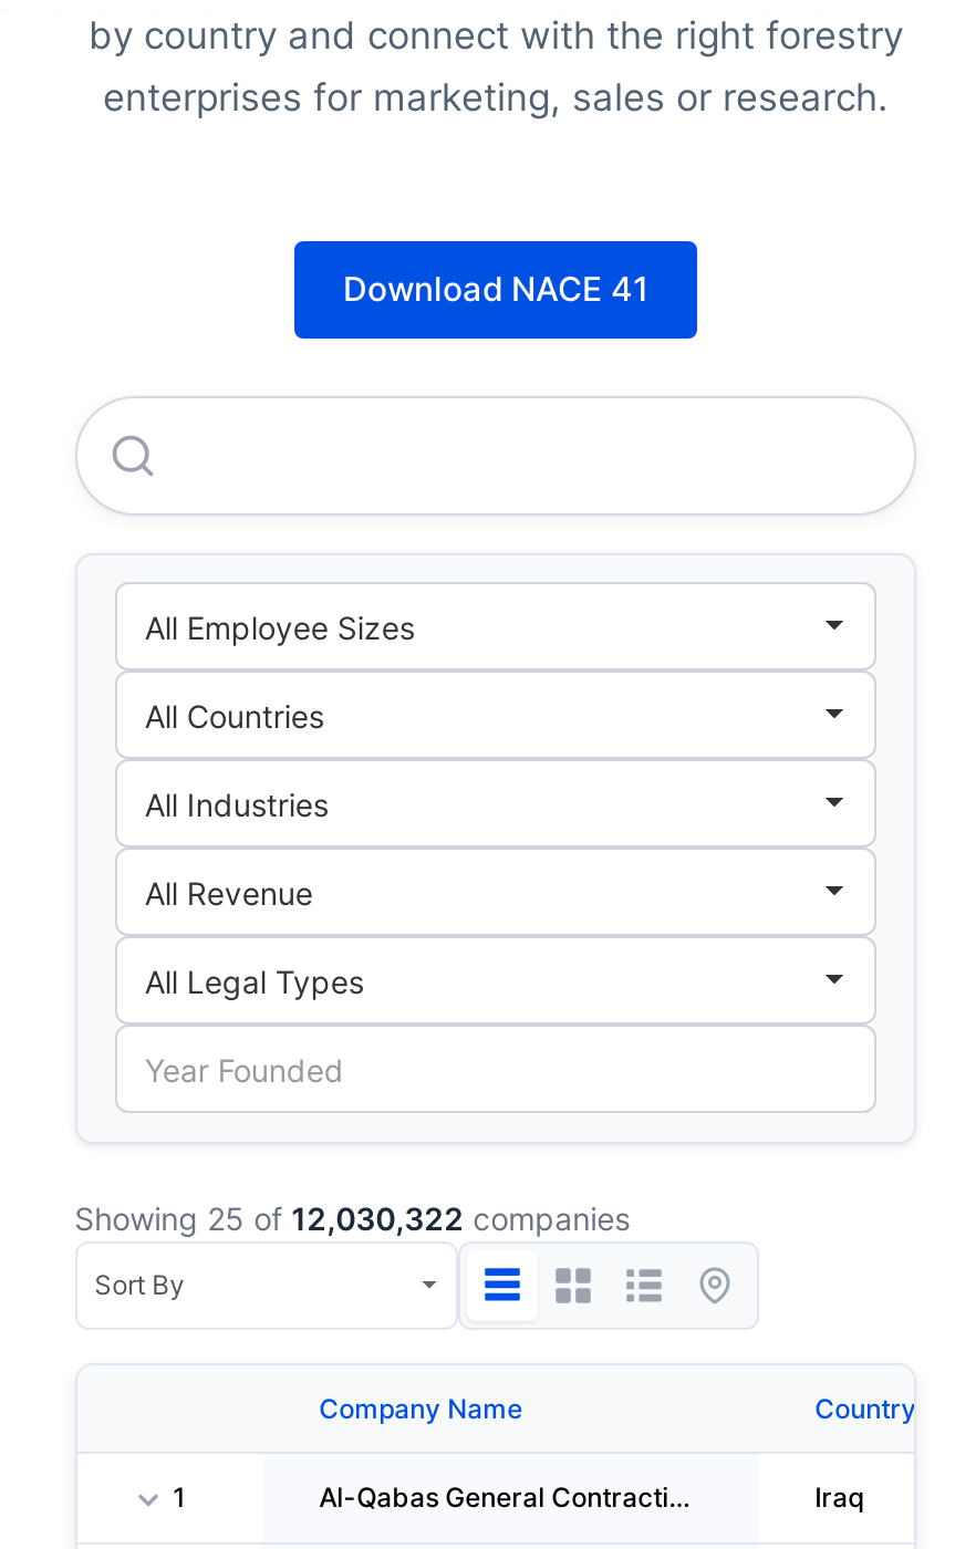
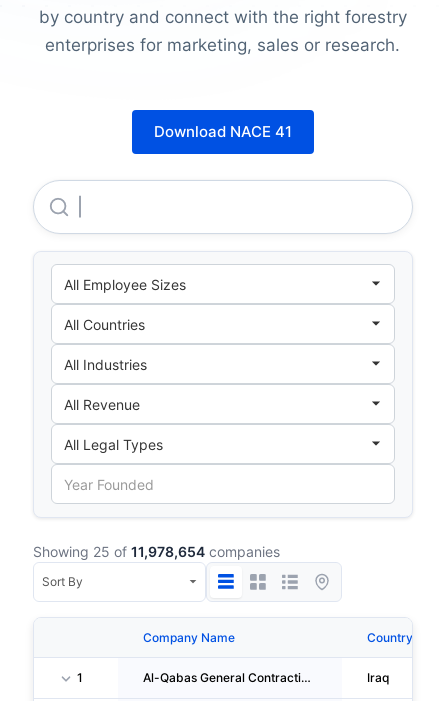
[75,1200,630,1238] Showing 25 of 12,030,322 companies -> [33,543,280,560] Showing 25 of 11,978,654 companies

